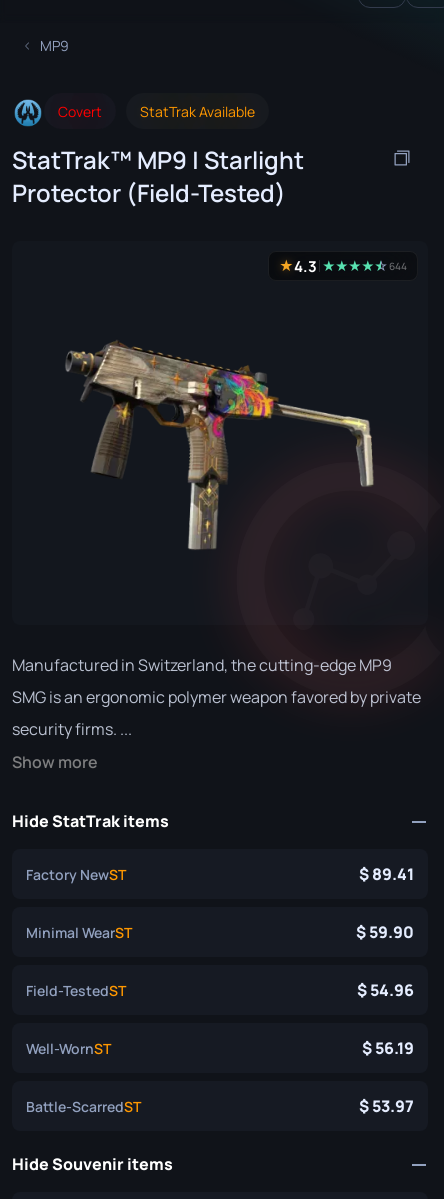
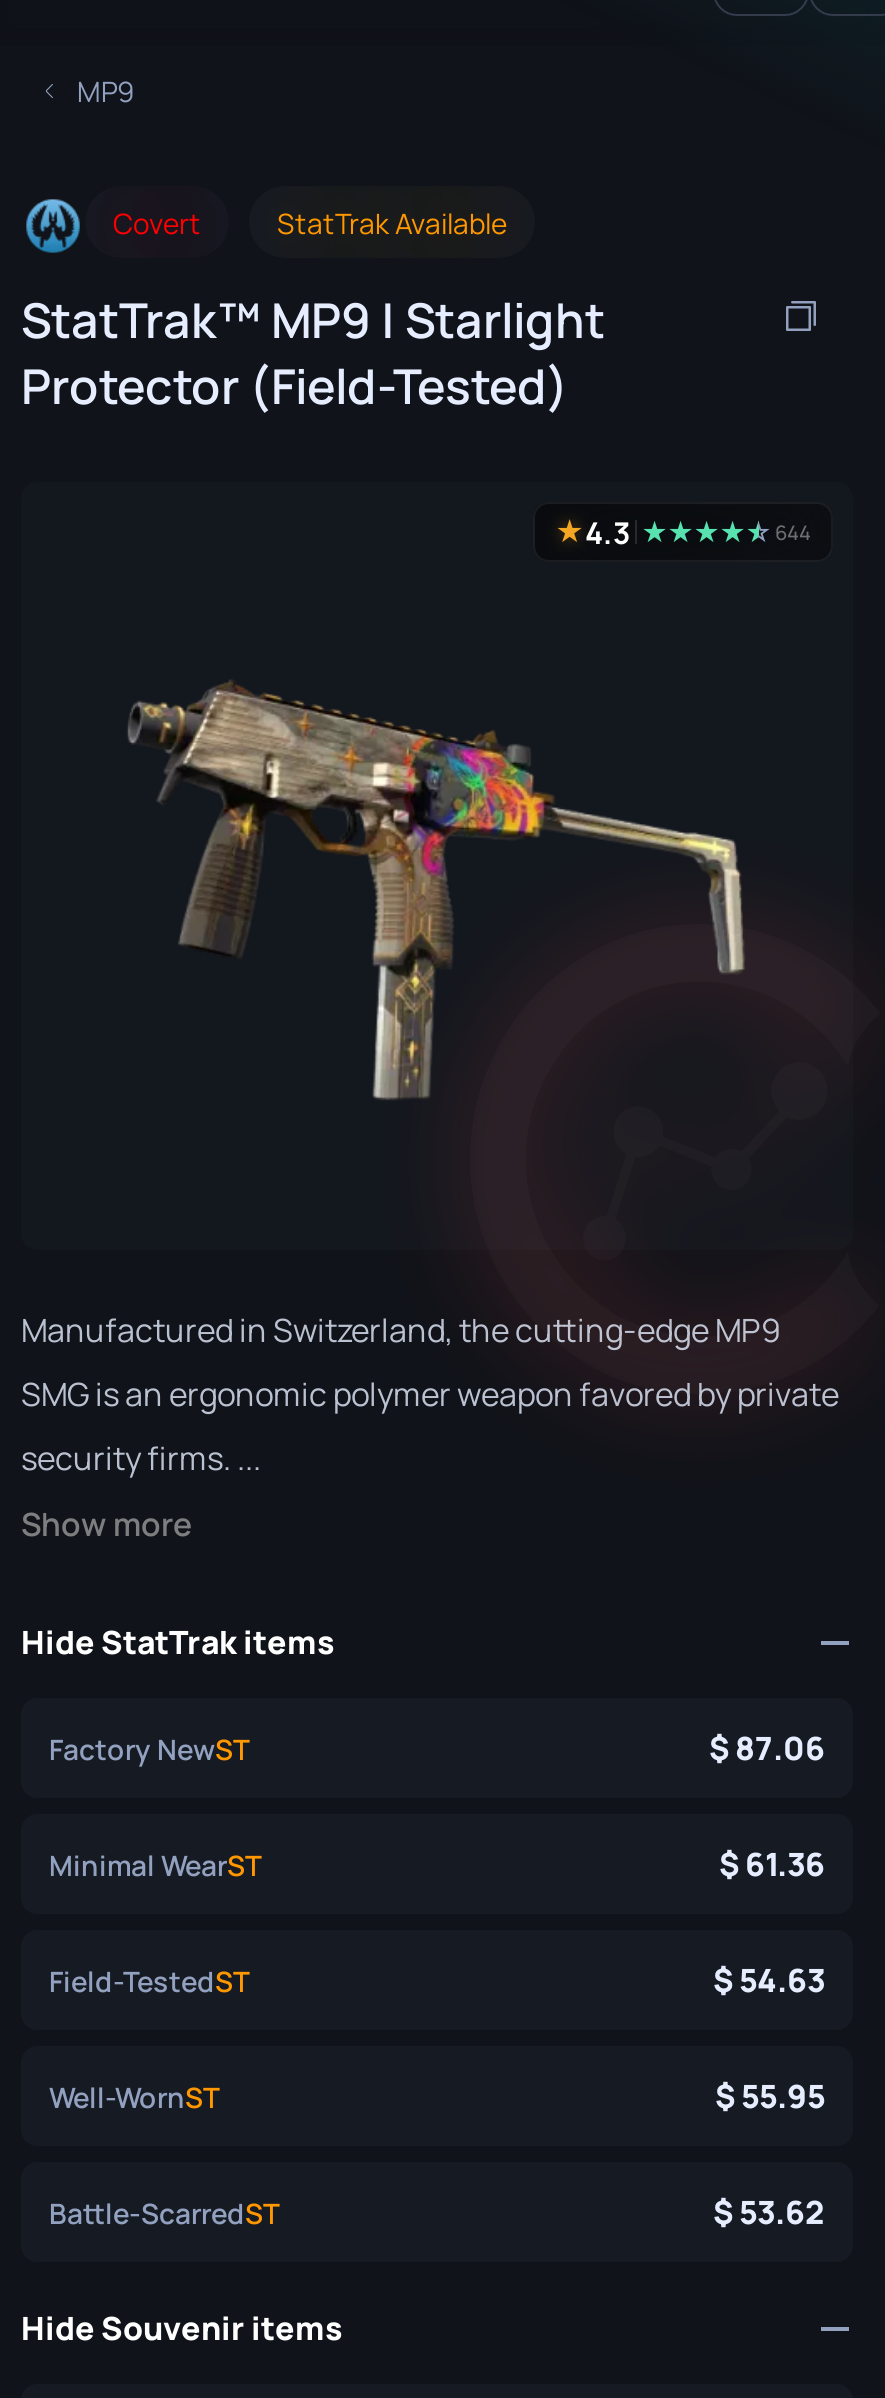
[372,863,414,885] 89.41 -> [735,1726,825,1770] 87.06
[369,921,414,943] 59.90 -> [745,1842,825,1886] 61.36
[370,979,414,1001] 54.96 -> [739,1958,825,2002] 54.63
[375,1037,414,1059] 56.19 -> [741,2074,825,2118] 55.95
[372,1095,414,1117] 53.97 -> [739,2190,825,2234] 53.62

